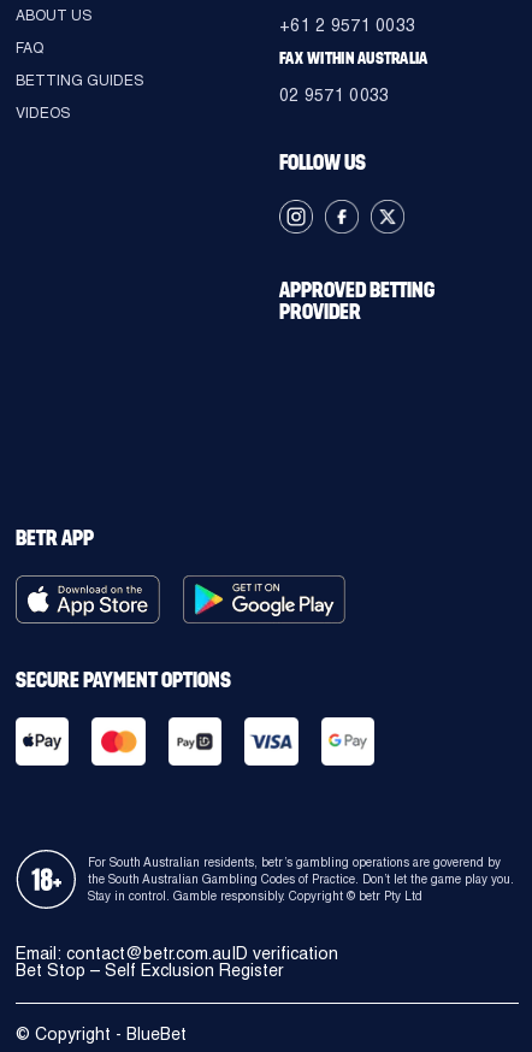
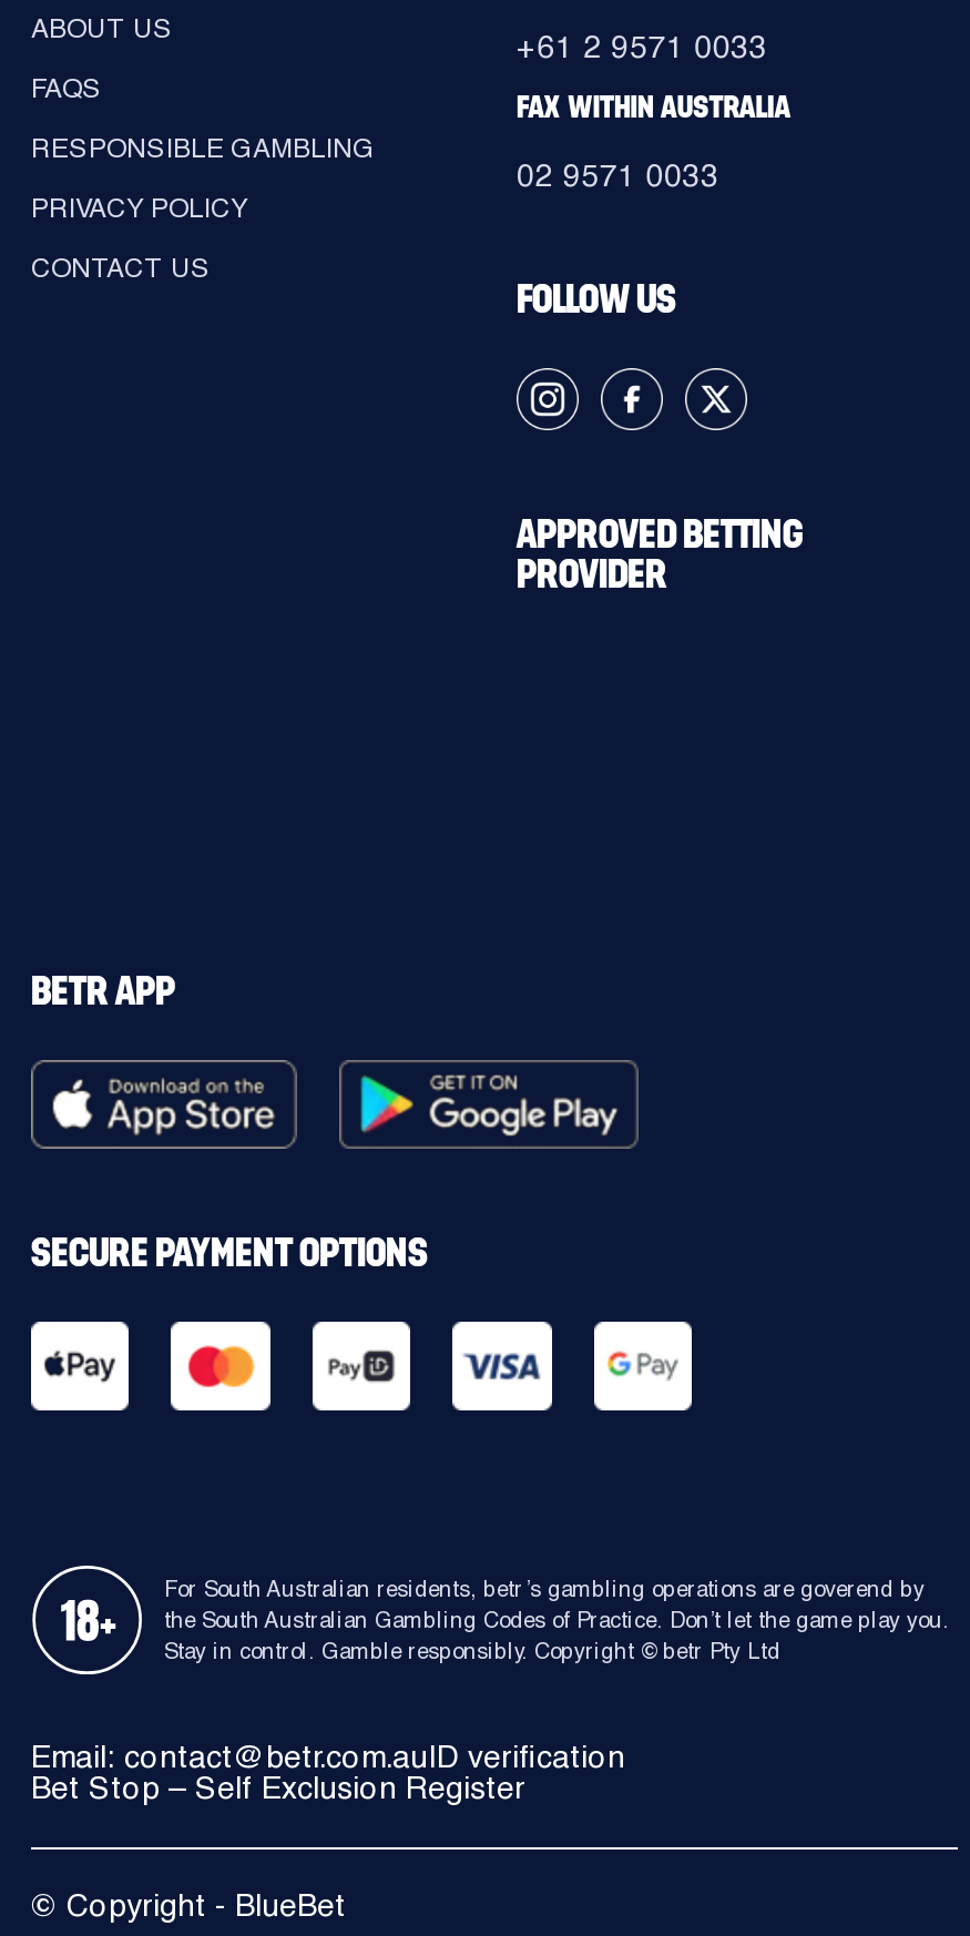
[16,38,144,120] FAQ | BETTING GUIDES | VIDEOS -> [31,70,375,281] FAQS | RESPONSIBLE GAMBLING | PRIVACY POLICY | CONTACT US

